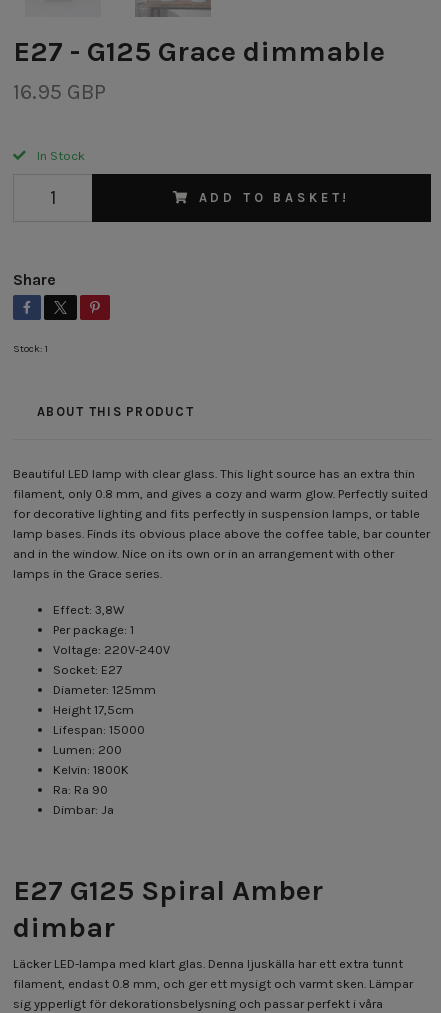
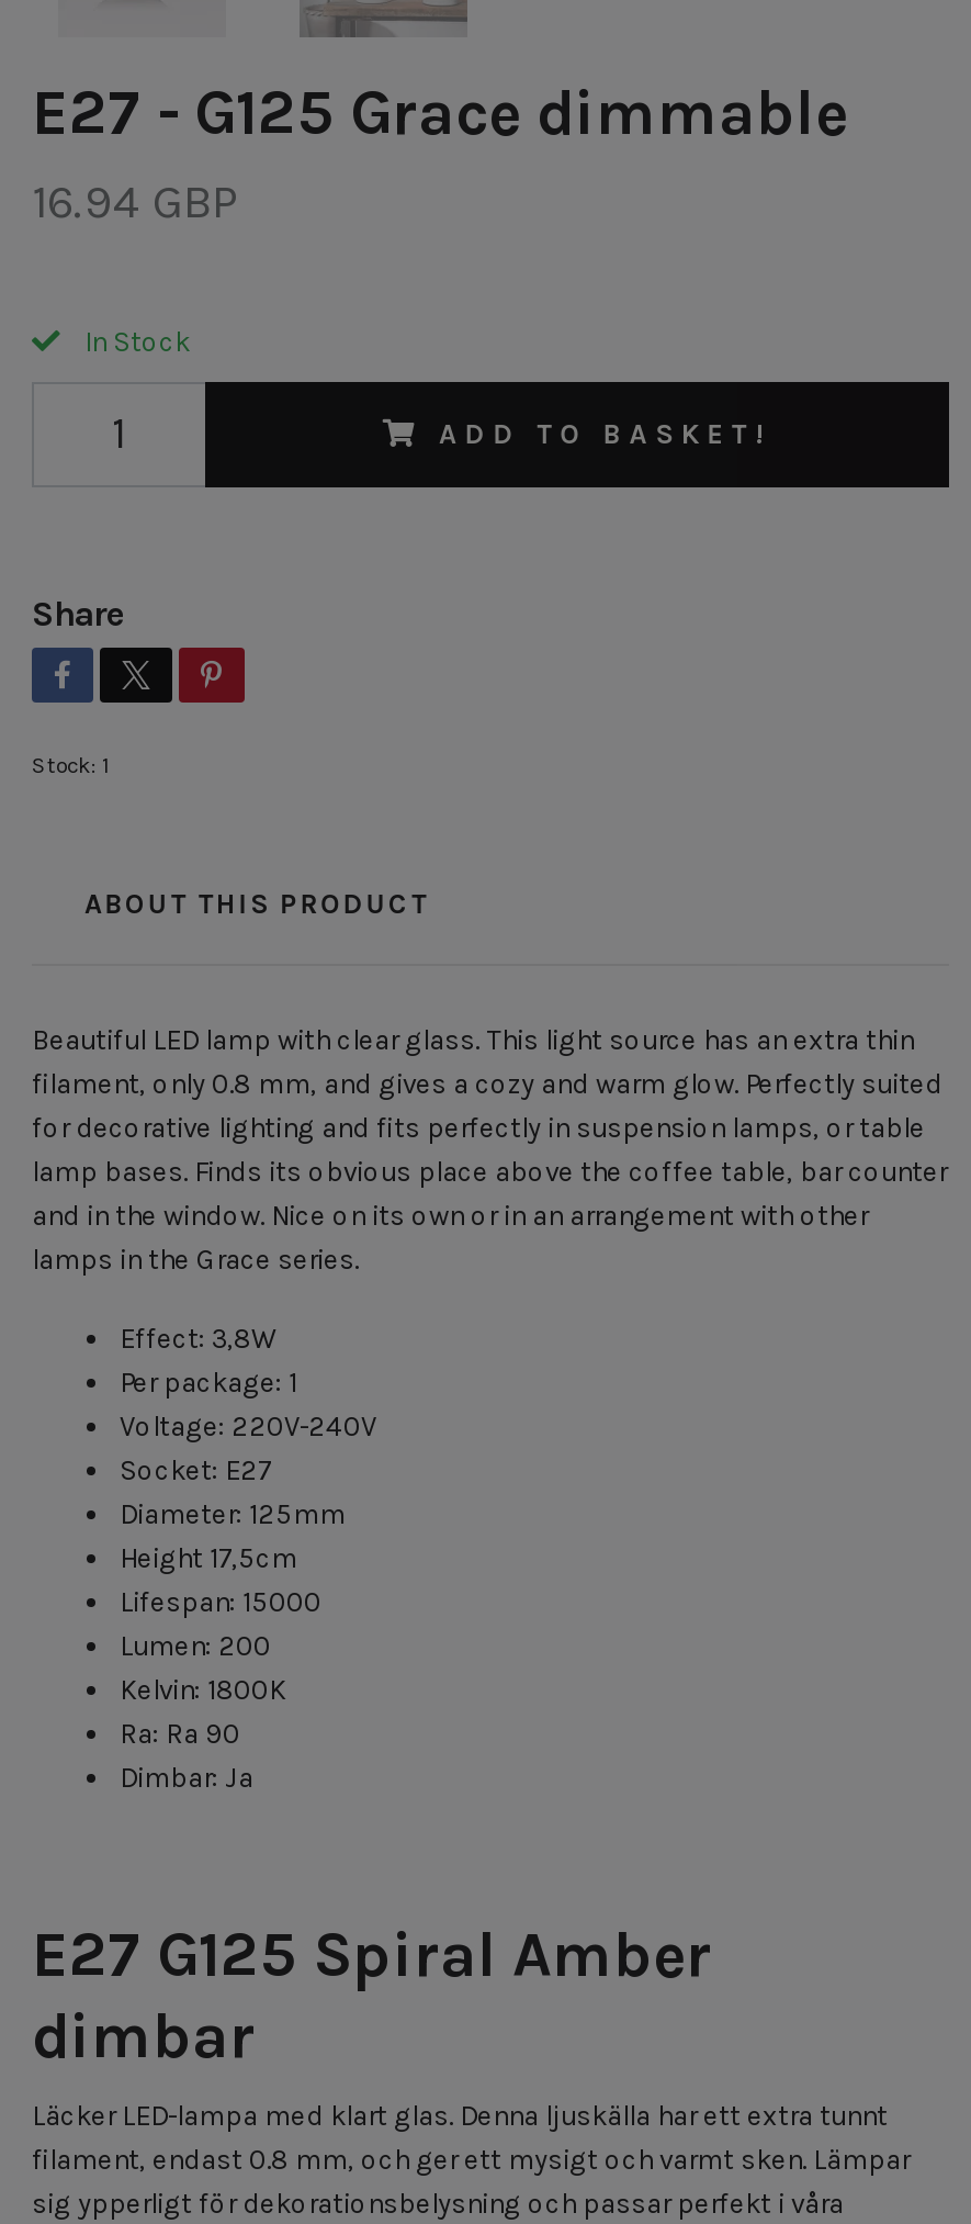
[13,79,106,104] 16.95 GBP -> [32,173,238,228] 16.94 GBP

